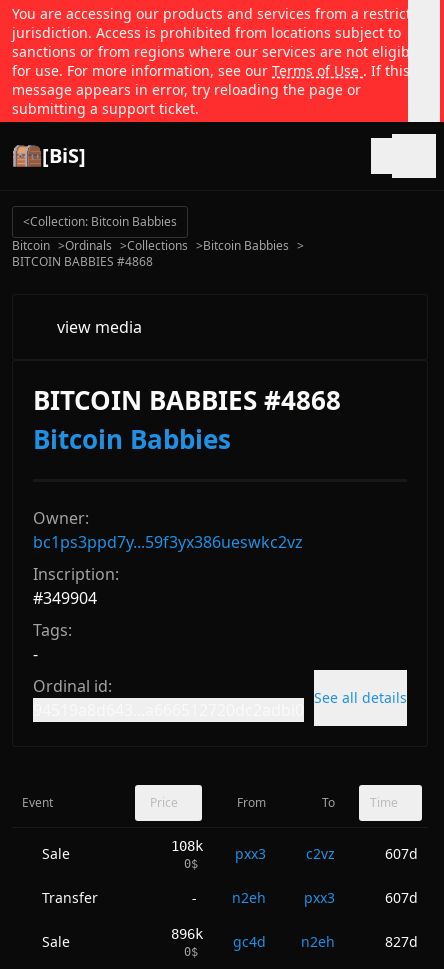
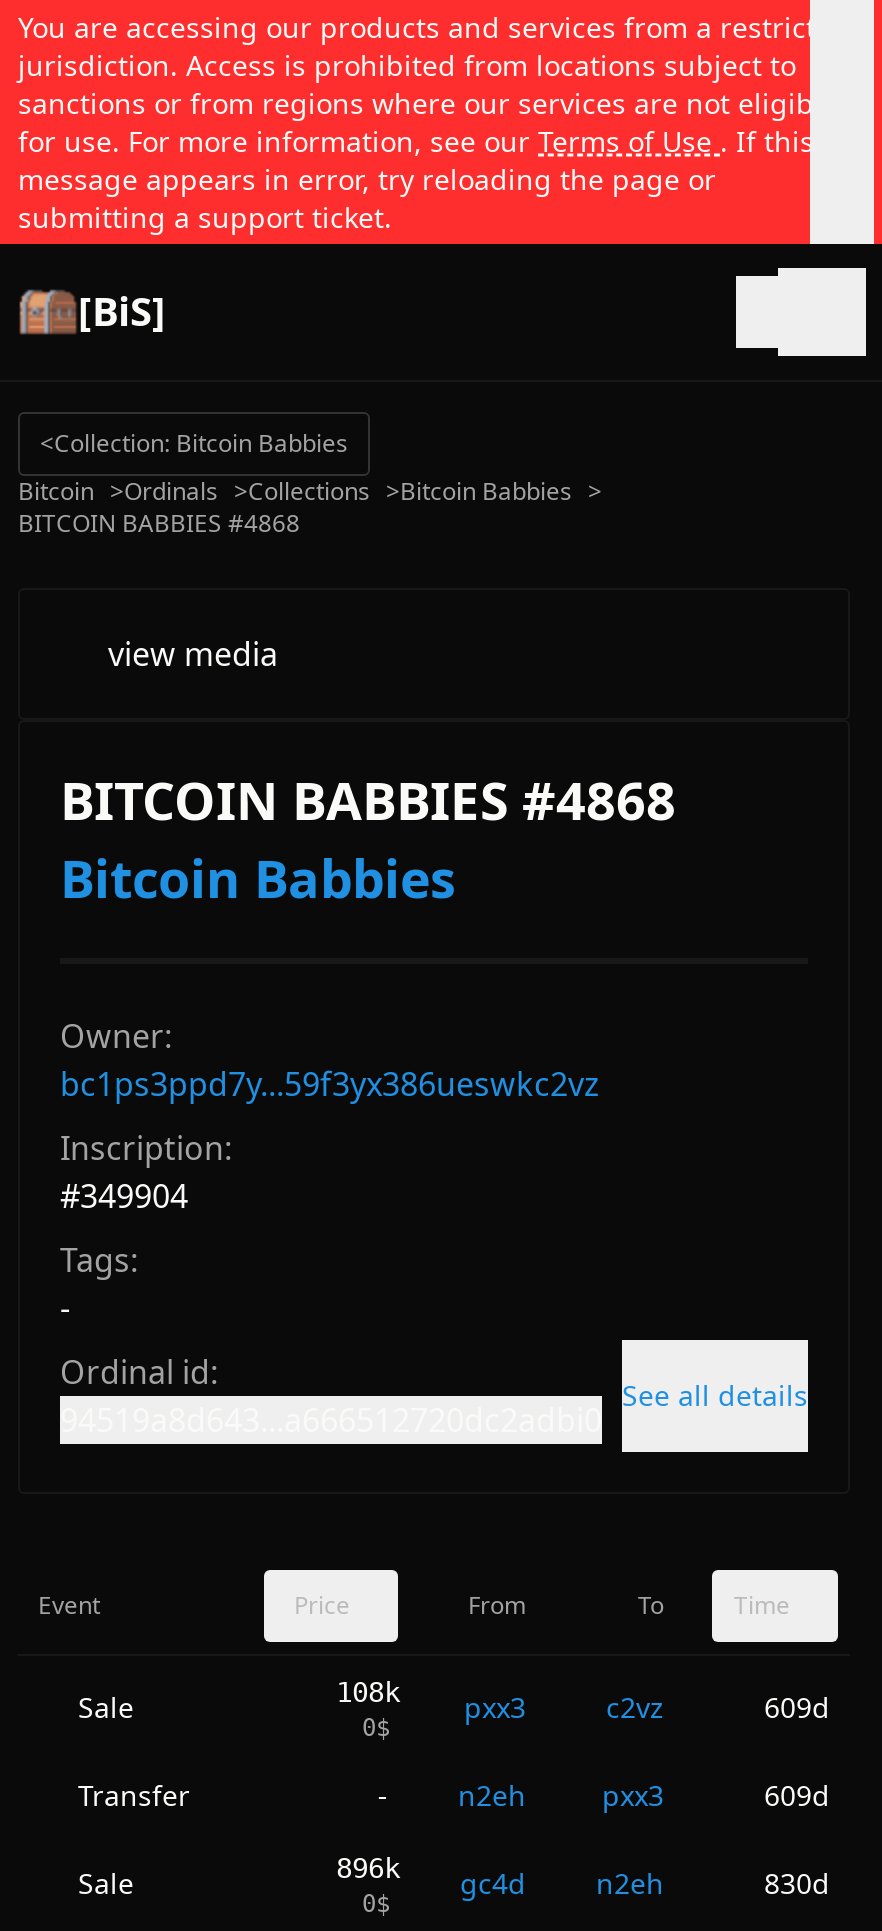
[385,844,418,863] 607d -> [764,1688,830,1726] 609d
[385,888,418,907] 607d -> [764,1776,830,1814] 609d
[385,932,418,951] 827d -> [764,1864,830,1902] 830d

